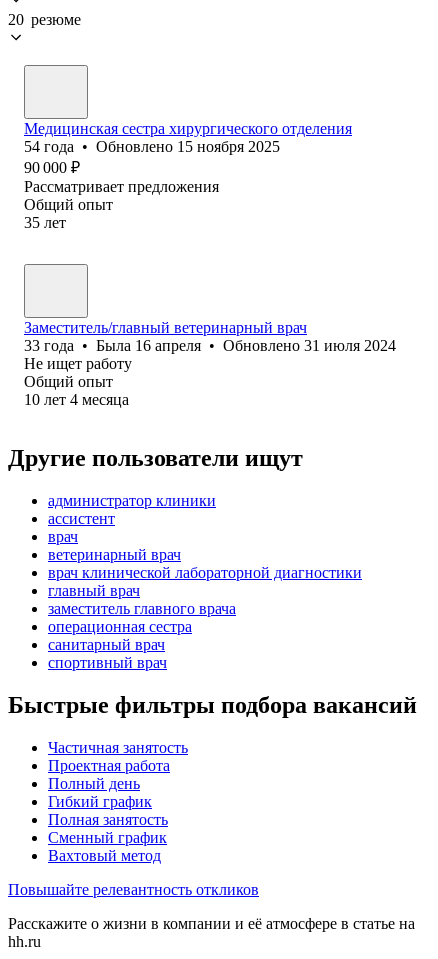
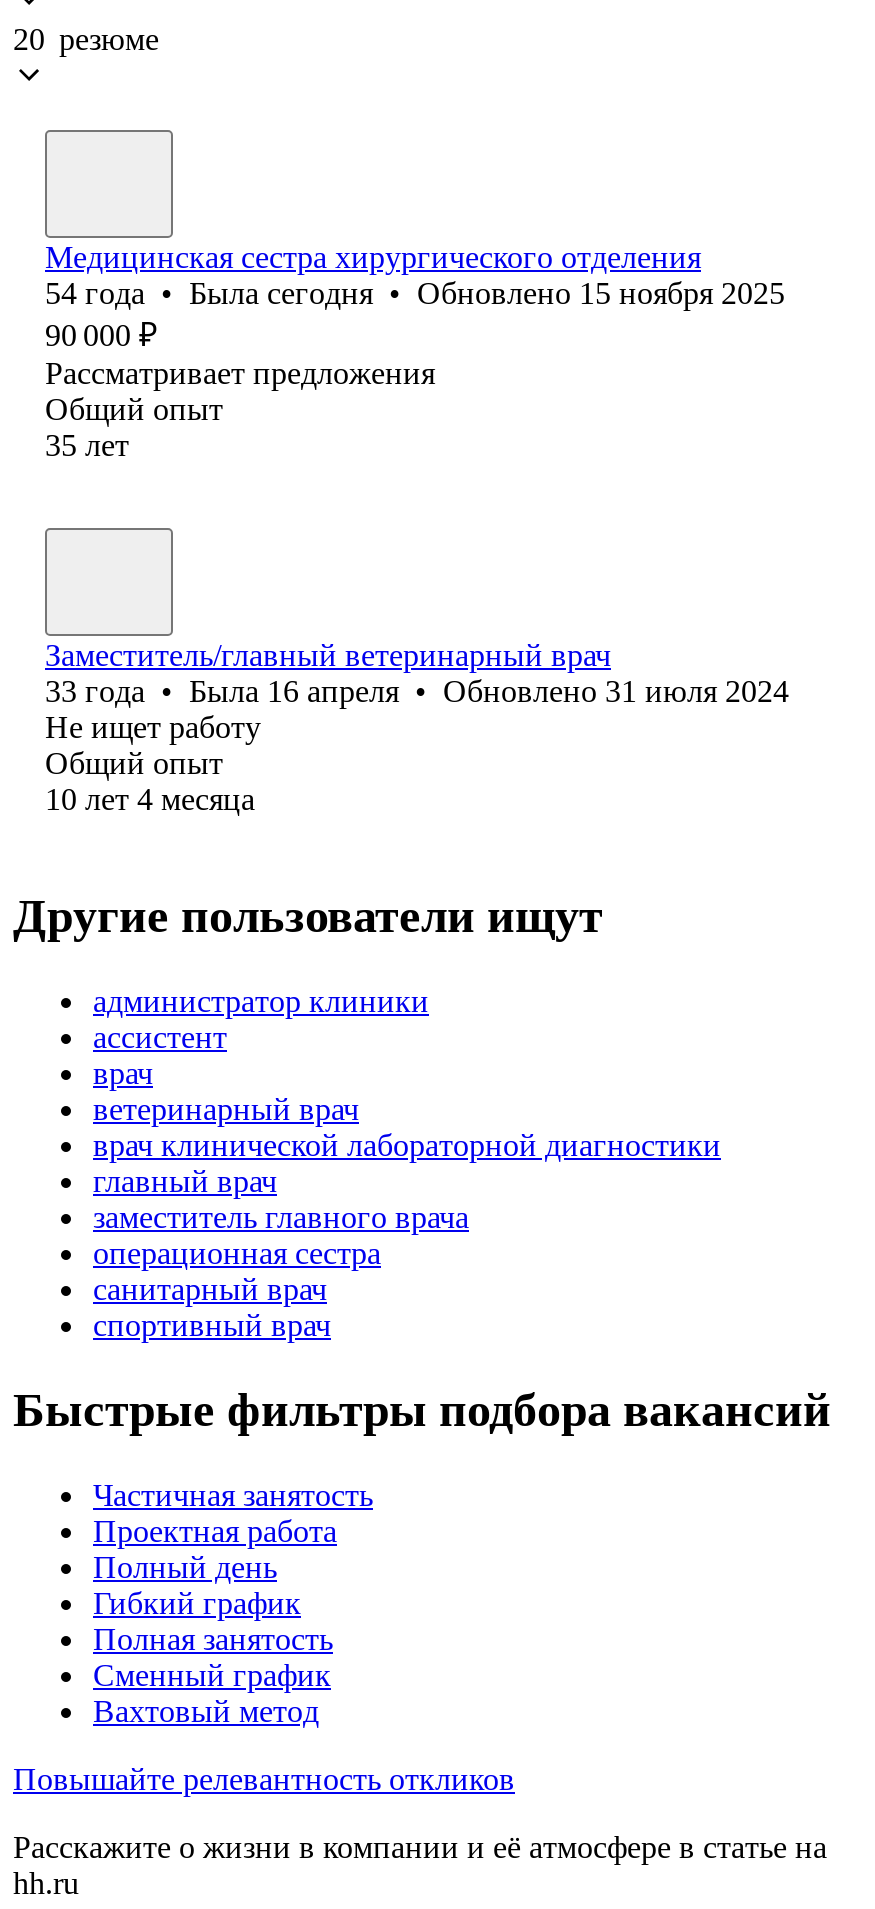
[24,138,280,155] 54 года • Обновлено 15 ноября 2025 -> [45,276,785,310] 54 года • Была сегодня • Обновлено 15 ноября 2025

